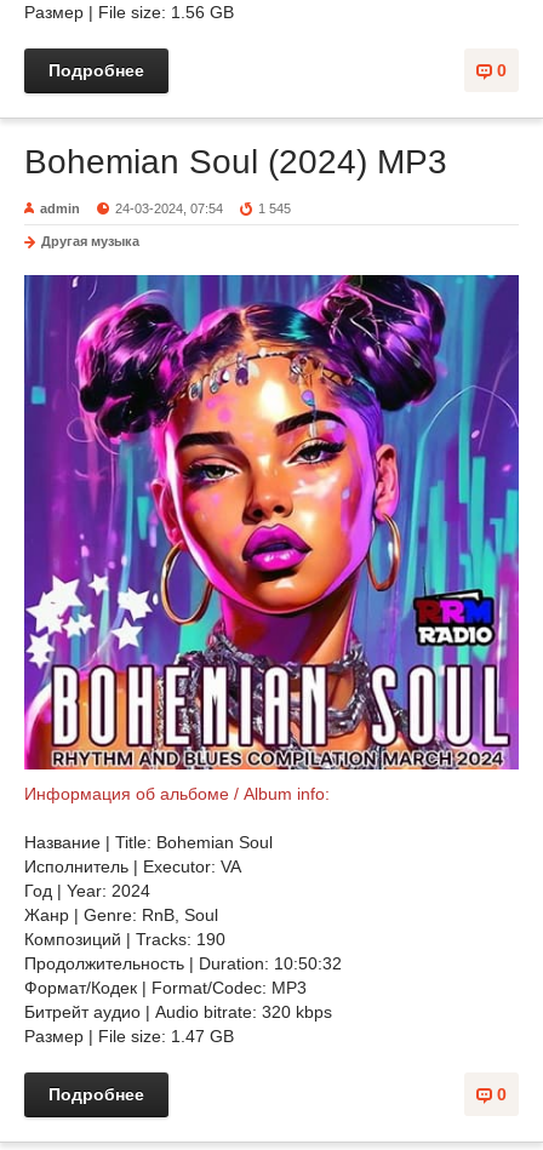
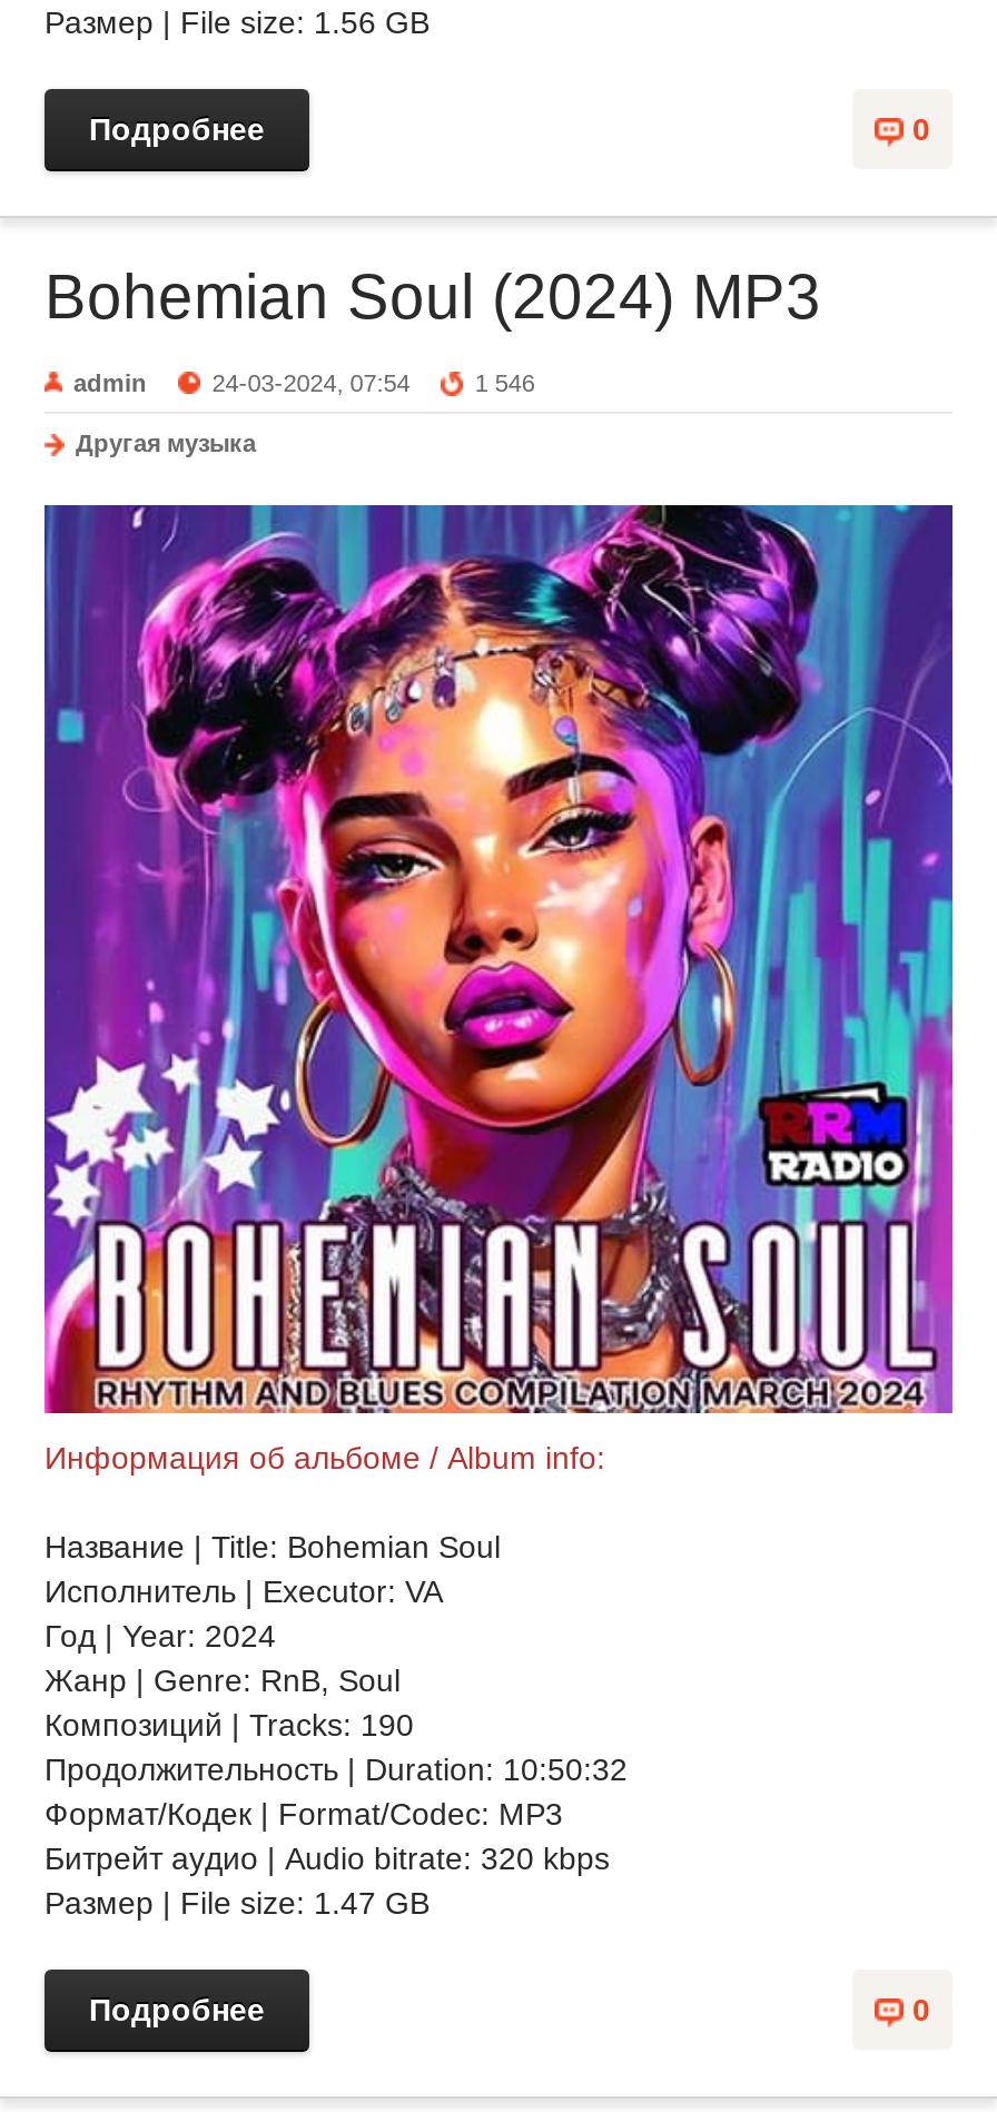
[259,201,291,216] 1 545 -> [475,369,535,396] 1 546

